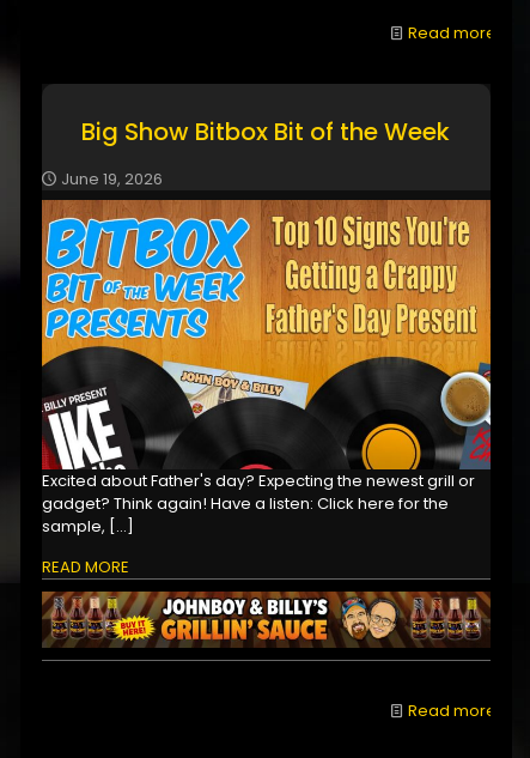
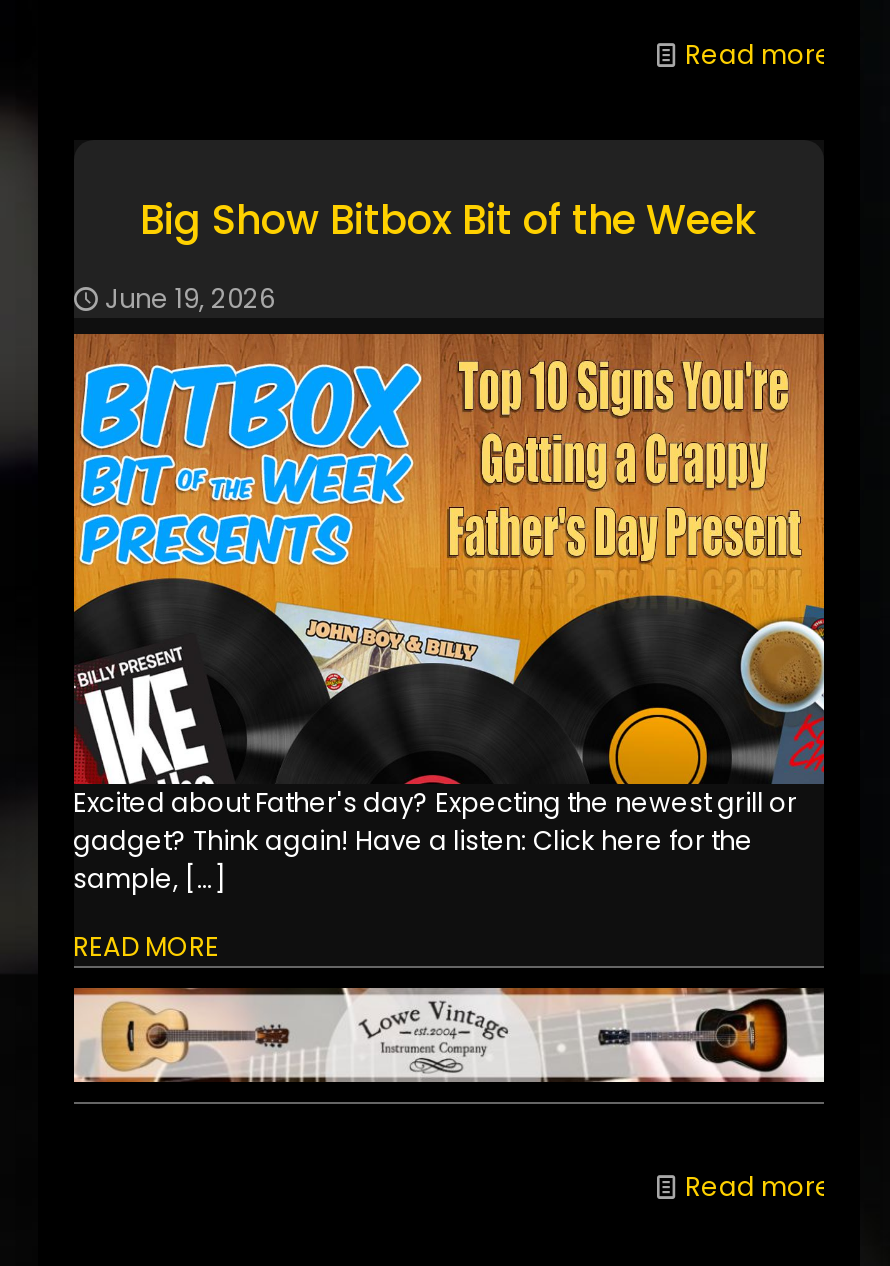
[42,590,491,648] [image] -> [72,986,826,1084] [image]

